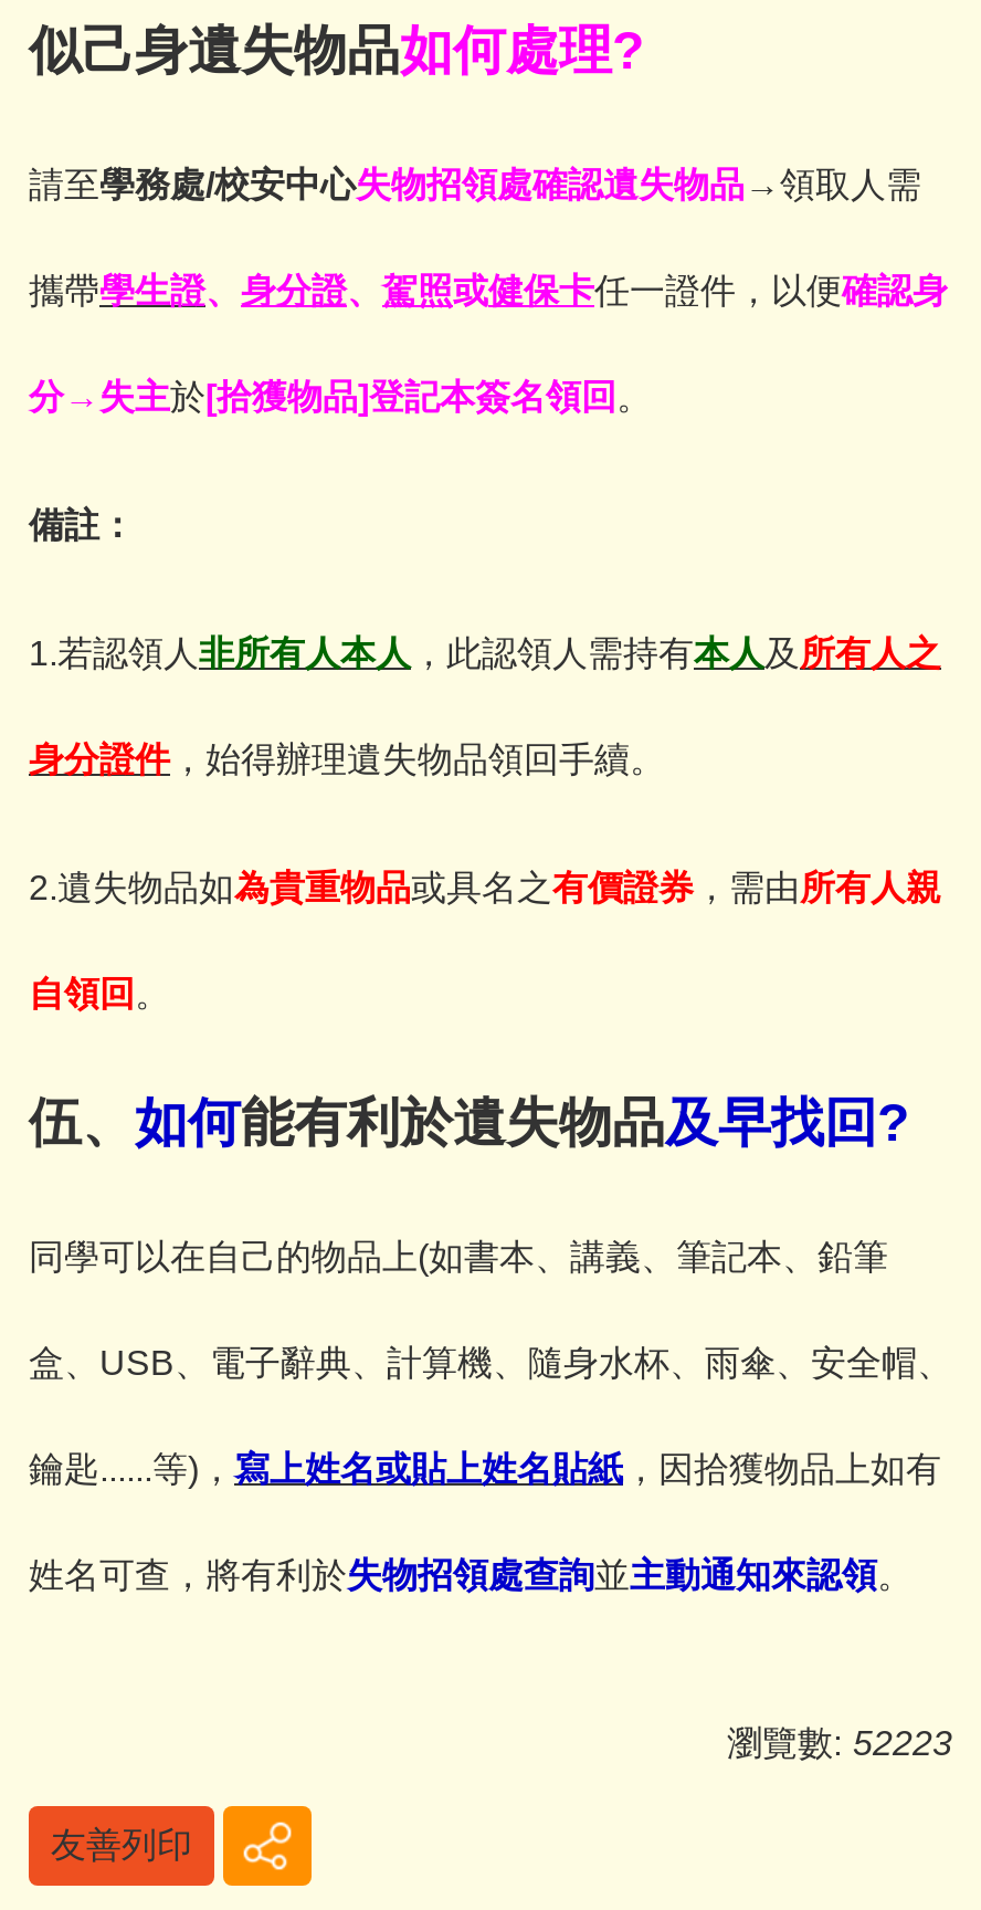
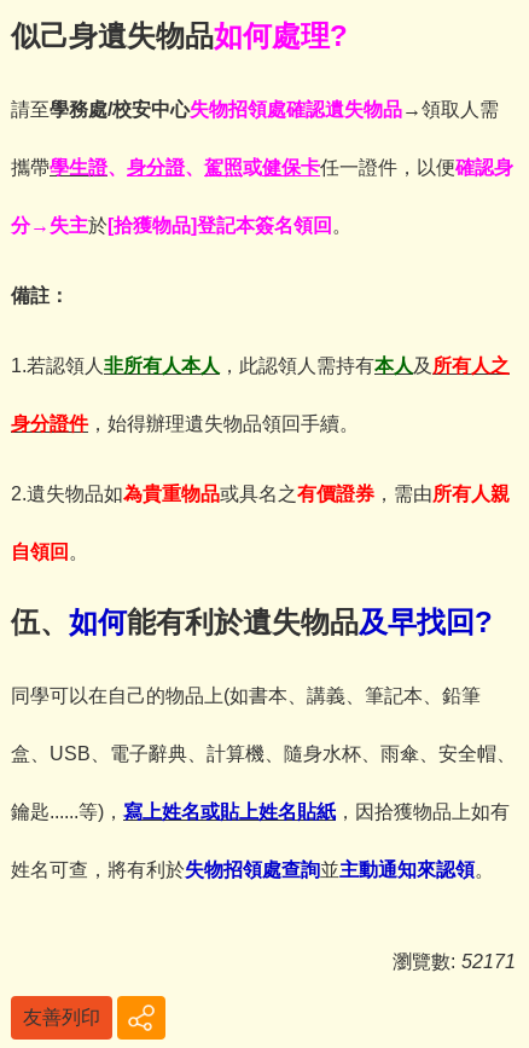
[727,1723,952,1761] 瀏覽數: 52223 -> [393,951,516,971] 瀏覽數: 52171

